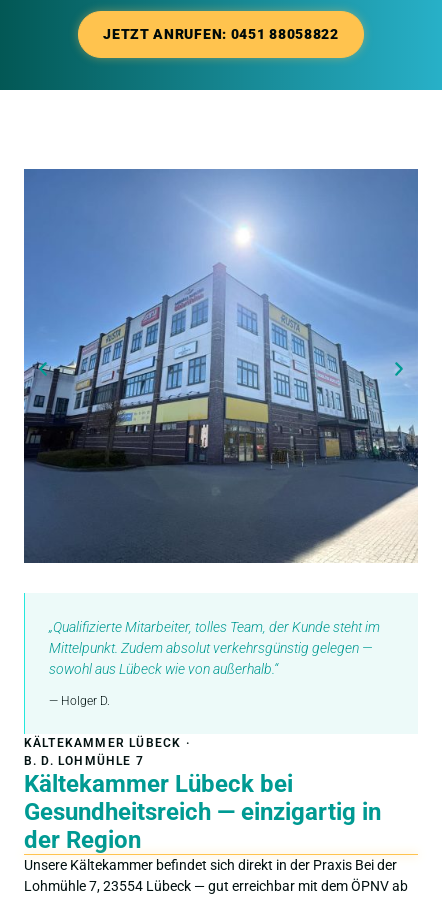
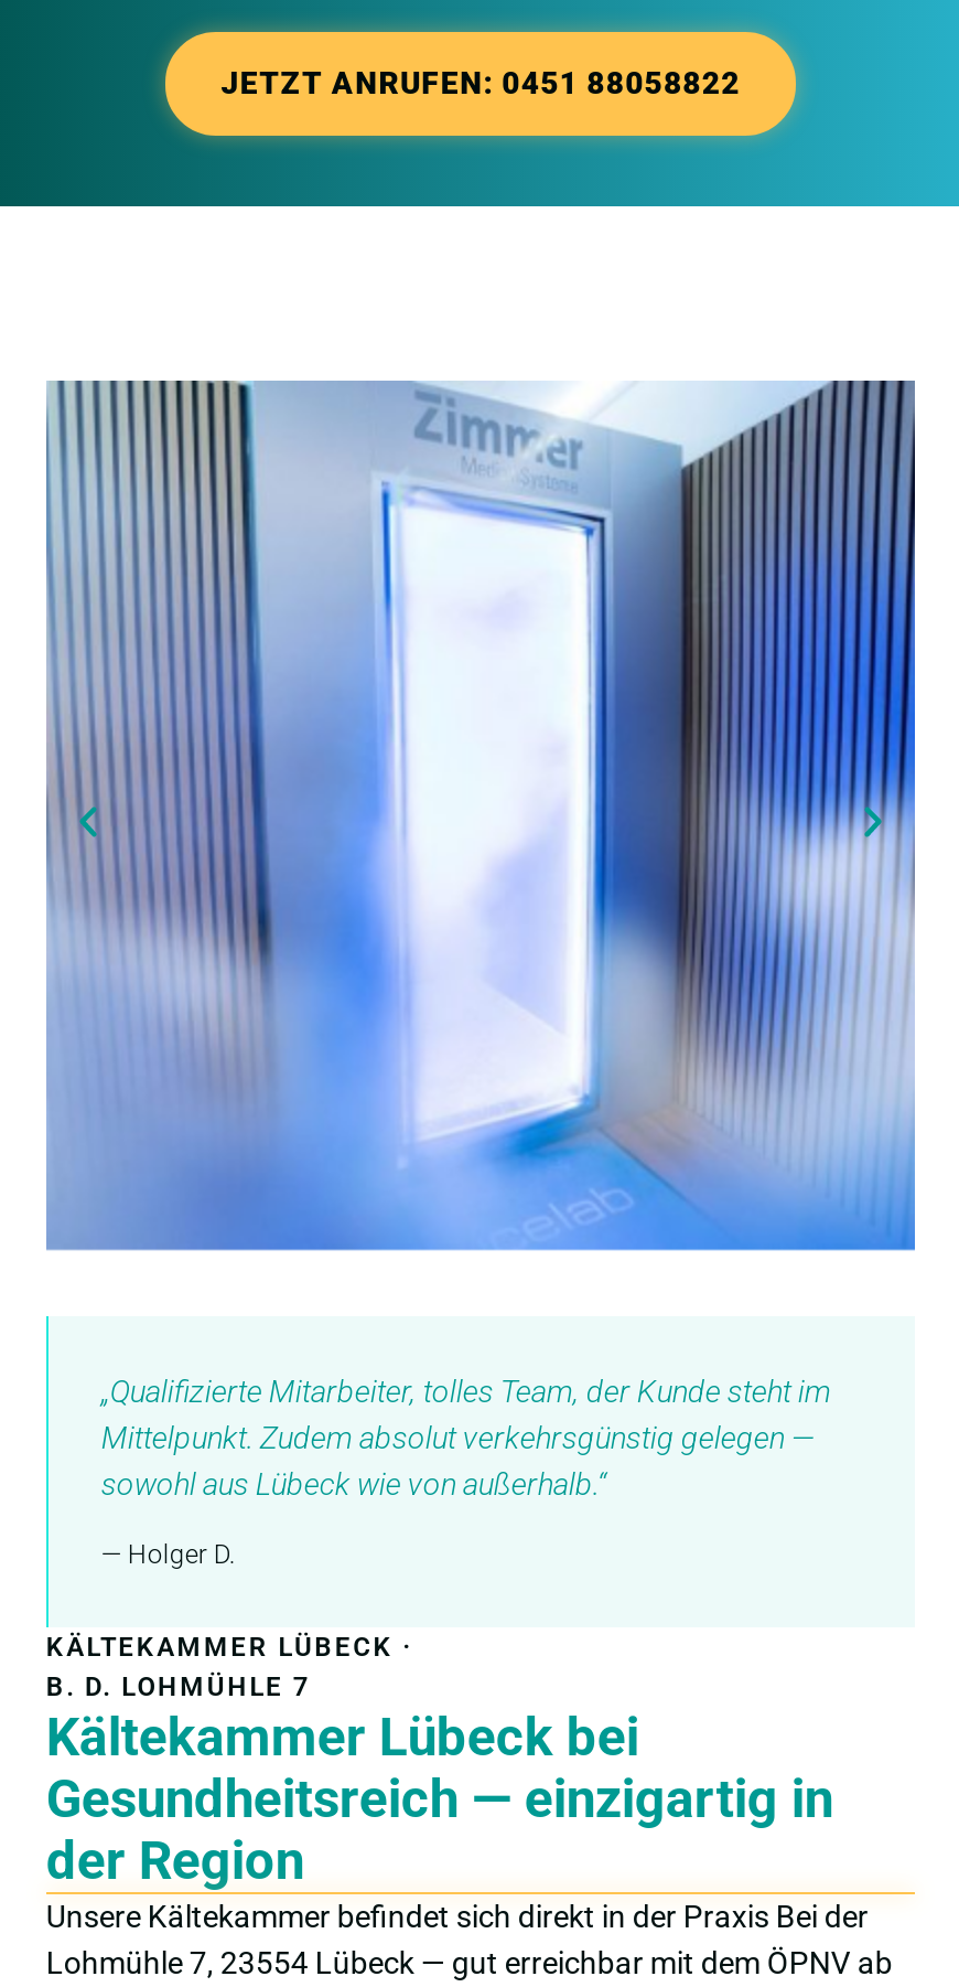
[23,168,419,564] [image] -> [46,381,917,1252] [image]

